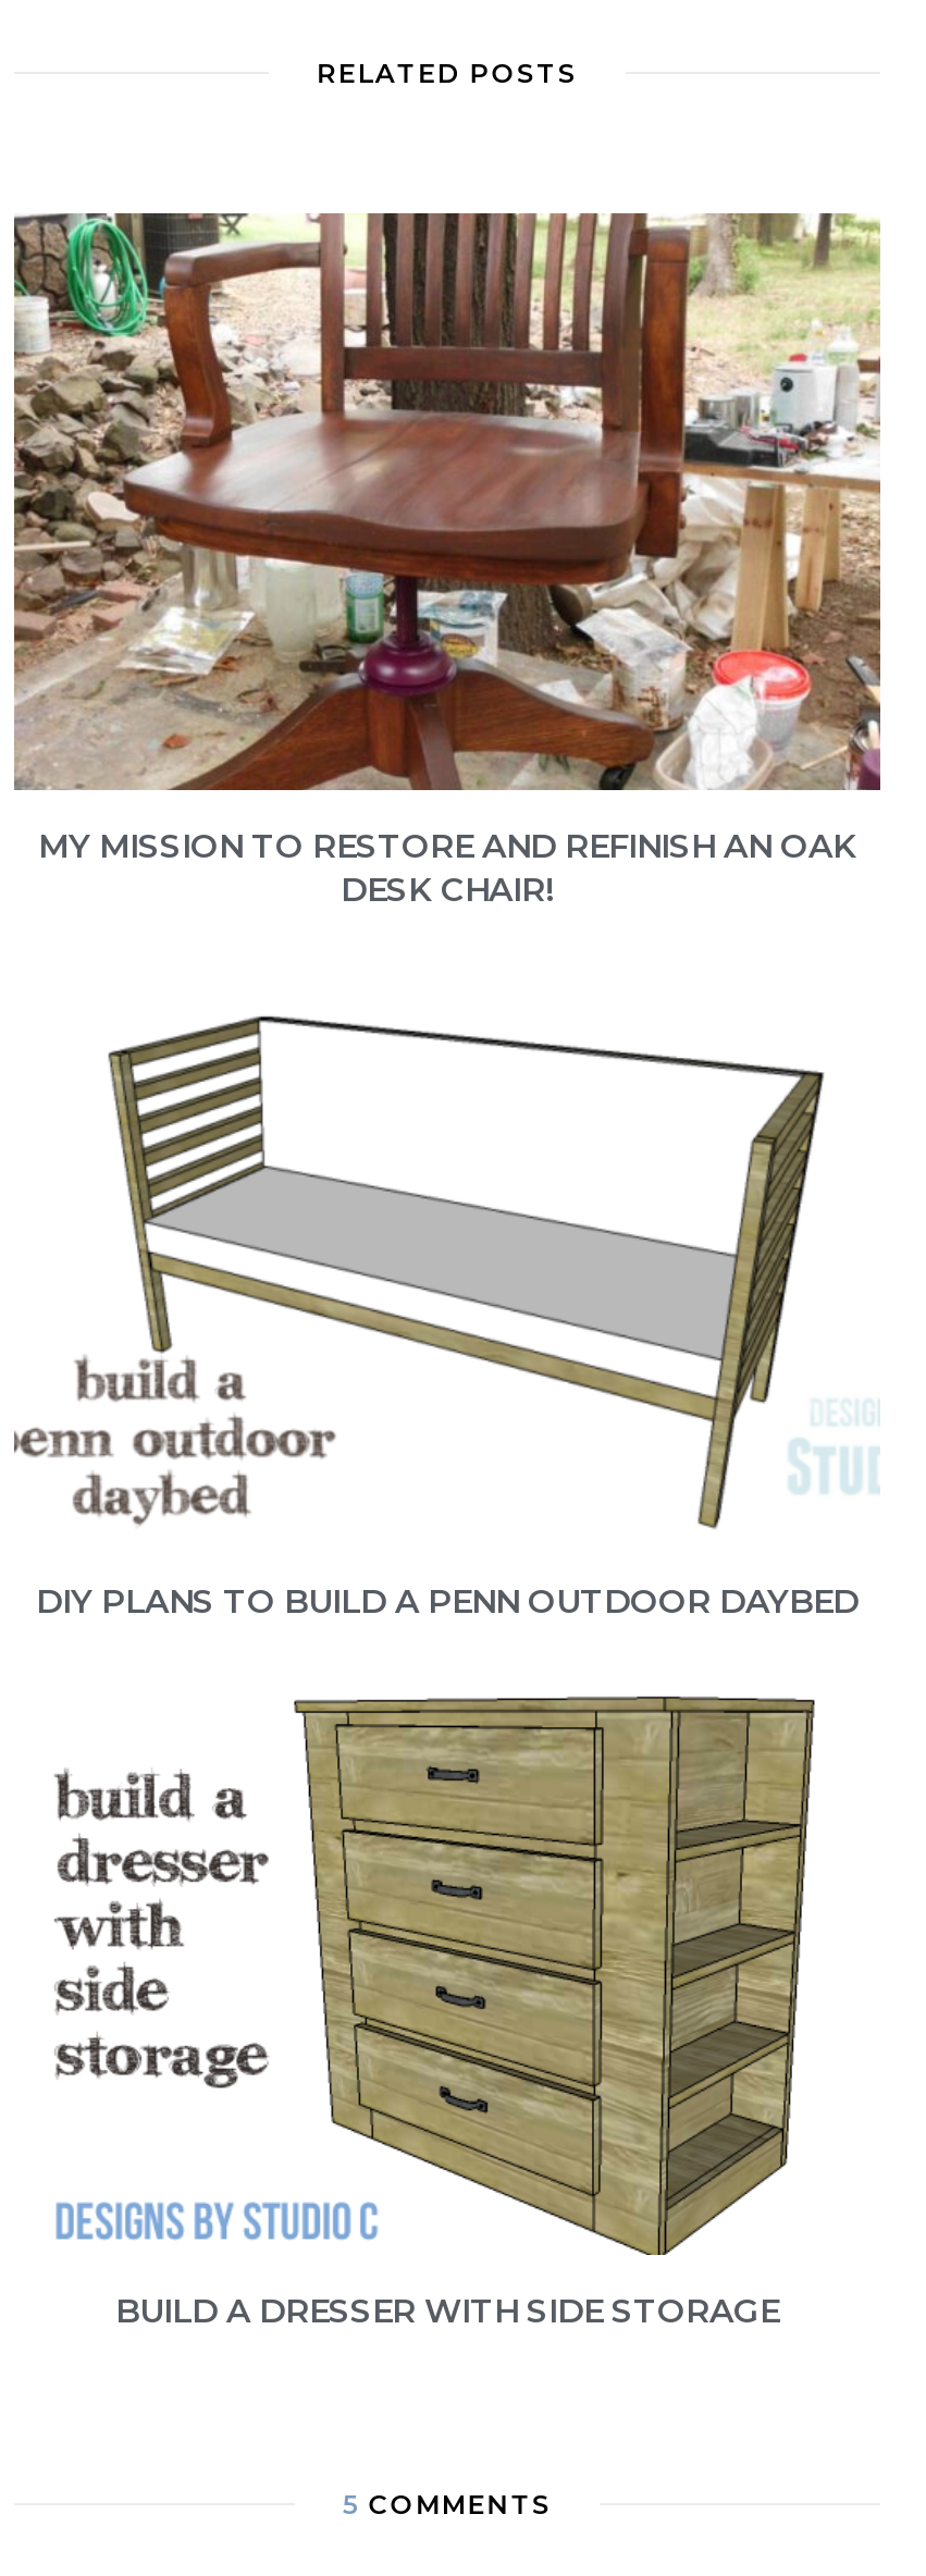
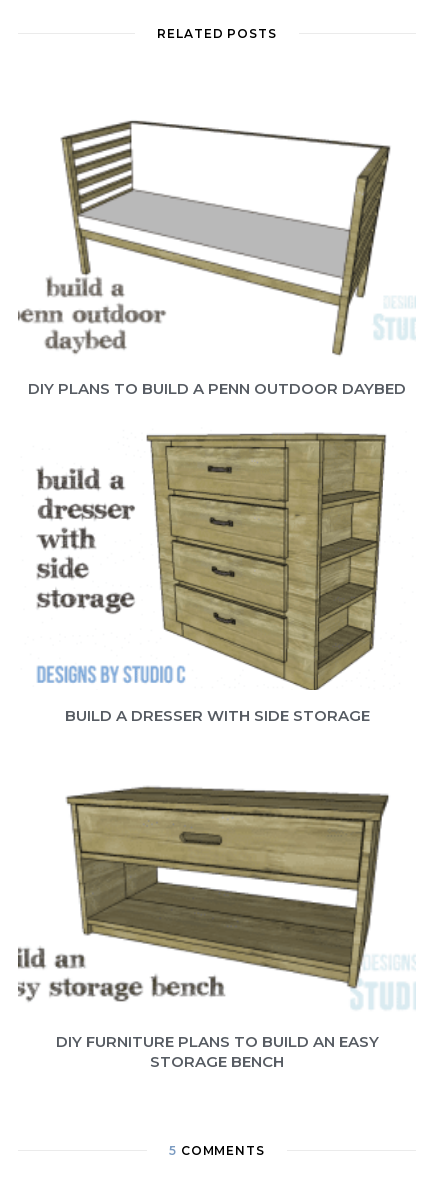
[12,211,882,910] [image] | MY MISSION TO RESTORE AND REFINISH AN OAK | DESK CHAIR! -> none
moved [108,1016,284,1304] -> [61,121,142,253]: [image]
moved [36,1334,859,2331] -> [28,267,406,724]: [image] | DIY PLANS TO BUILD A PENN OUTDOOR DAYBED | BUILD A DRESSER WITH SIDE STORAGE
none -> [17,785,416,1071] [image] | DIY FURNITURE PLANS TO BUILD AN EASY | STORAGE BENCH

